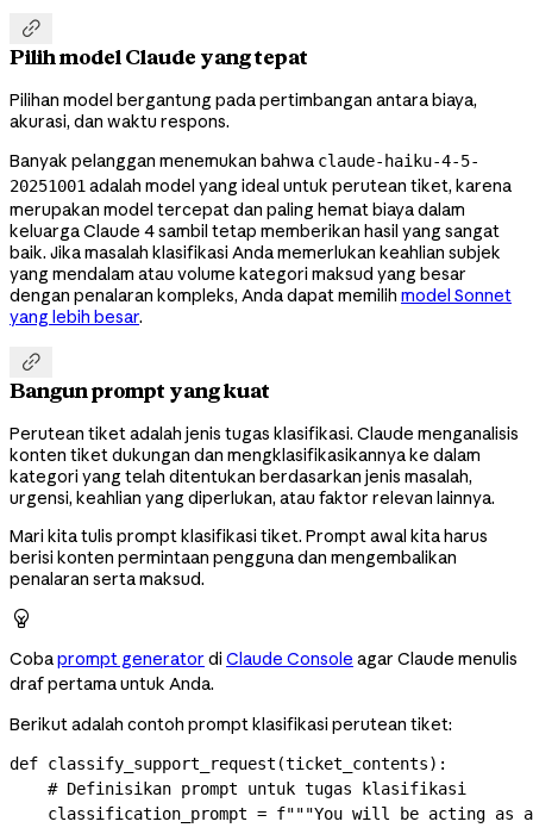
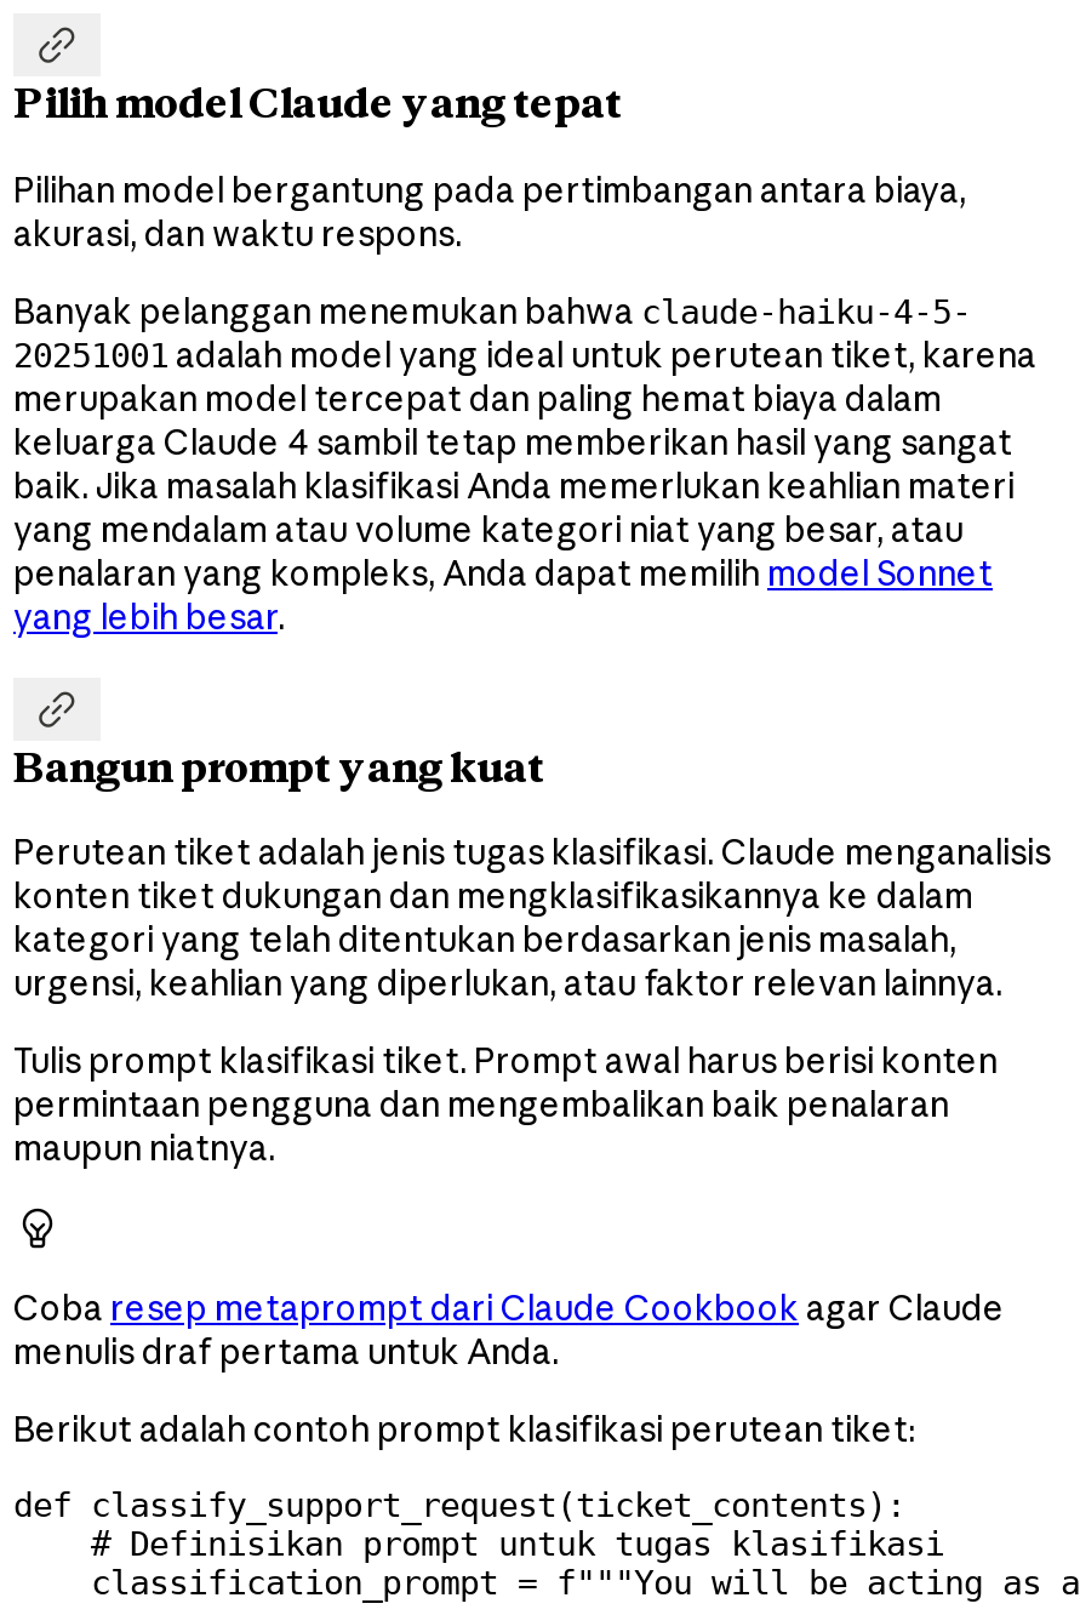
[10,242,512,306] baik. Jika masalah klasifikasi Anda memerlukan keahlian subjek | yang mendalam atau volume kategori maksud yang besar | dengan penalaran kompleks, Anda dapat memilihmodel Sonnet -> [13,464,1015,595] baik. Jika masalah klasifikasi Anda memerlukan keahlian materi | yang mendalam atau volume kategori niat yang besar, atau | penalaran yang kompleks, Anda dapat memilihmodel Sonnet
[10,525,488,589] Mari kita tulis prompt klasifikasi tiket. Prompt awal kita harus | berisi konten permintaan pengguna dan mengembalikan | penalaran serta maksud. -> [13,1040,998,1171] Tulis prompt klasifikasi tiket. Prompt awal harus berisi konten | permintaan pengguna dan mengembalikan baik penalaran | maupun niatnya.
[10,648,518,694] Coba prompt generator di Claude Console agar Claude menulis | draf pertama untuk Anda. -> [13,1288,1005,1375] Coba resep metaprompt dari Claude Cookbook agar Claude | menulis draf pertama untuk Anda.

